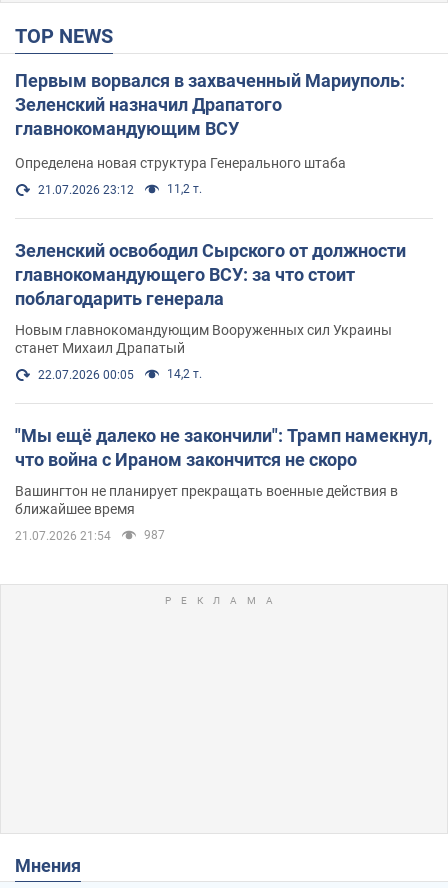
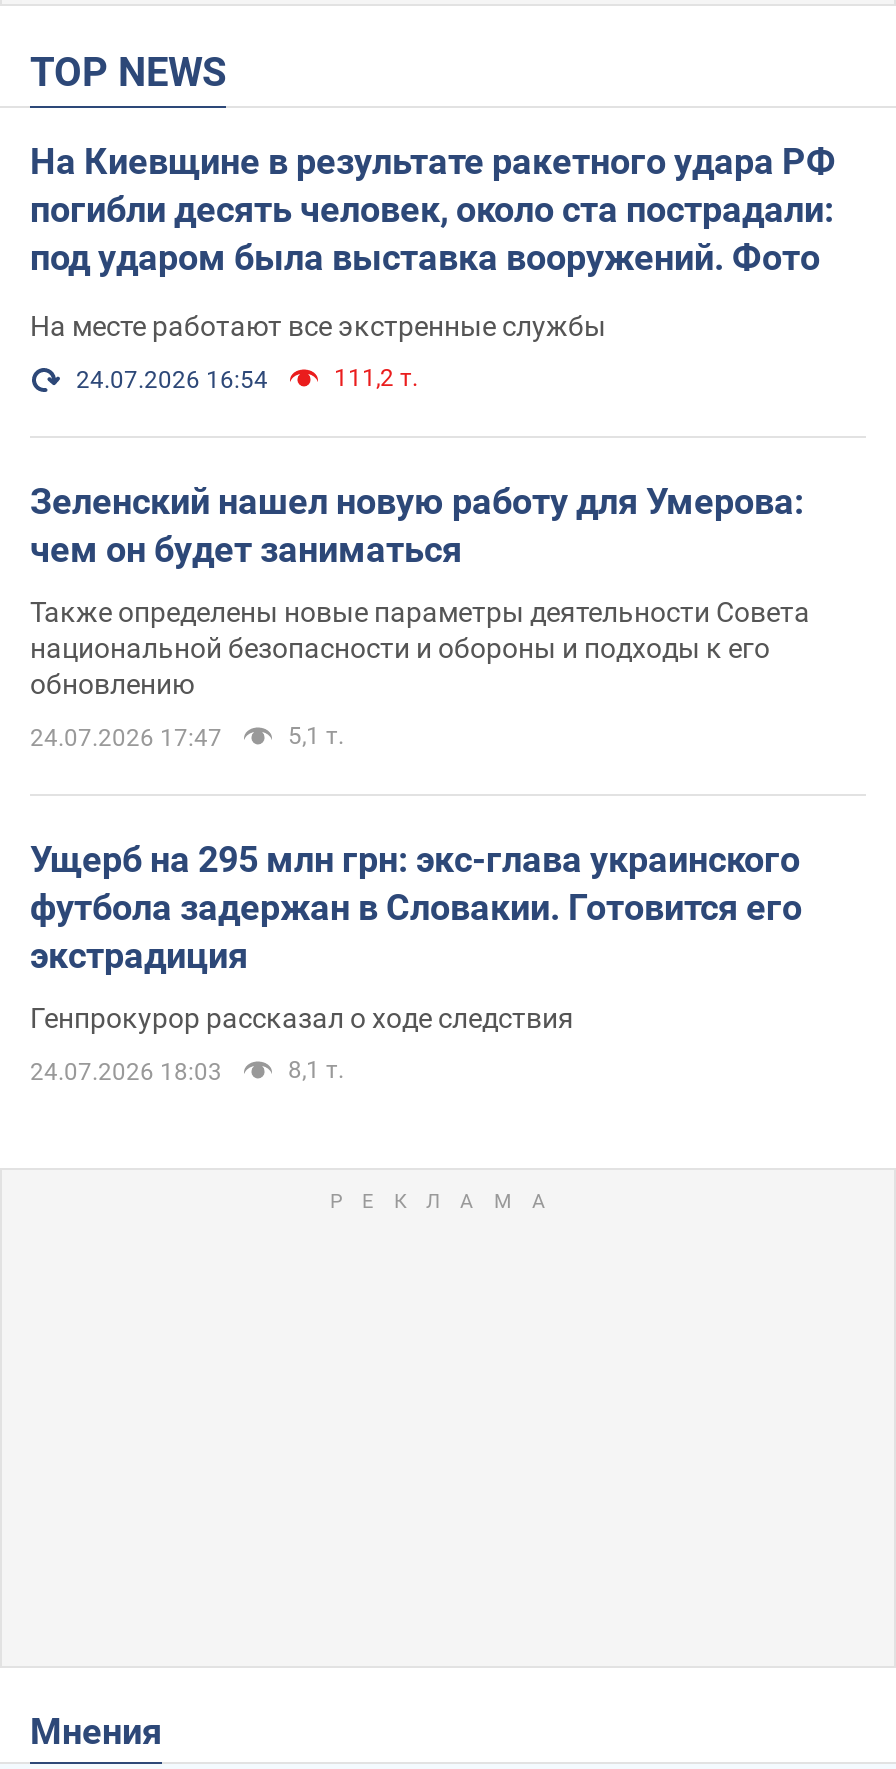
[15,70,405,139] Первым ворвался в захваченный Мариуполь: | Зеленский назначил Драпатого | главнокомандующим ВСУ -> [30,139,836,277] На Киевщине в результате ракетного удара РФ | погибли десять человек, около ста пострадали: | под ударом была выставка вооружений. Фото
[15,155,346,171] Определена новая структура Генерального штаба -> [30,309,606,341] На месте работают все экстренные службы
[38,182,202,197] 21.07.2026 23:12 | 11,2 т. -> [76,363,418,393] 24.07.2026 16:54 | 111,2 т.
[15,240,406,309] Зеленский освободил Сырского от должности | главнокомандующего ВСУ: за что стоит | поблагодарить генерала -> [30,479,804,569] Зеленский нашел новую работу для Умерова: | чем он будет заниматься
[15,322,392,356] Новым главнокомандующим Вооруженных сил Украины | станет Михаил Драпатый -> [30,595,810,699] Также определены новые параметры деятельности Совета | национальной безопасности и обороны и подходы к его | обновлению
[38,367,202,382] 22.07.2026 00:05 | 14,2 т. -> [30,721,344,751] 24.07.2026 17:47 | 5,1 т.
[15,425,432,470] "Мы ещё далеко не закончили": Трамп намекнул, | что война с Ираном закончится не скоро -> [30,837,802,975] Ущерб на 295 млн грн: экс-глава украинского | футбола задержан в Словакии. Готовится его | экстрадиция
[15,483,398,517] Вашингтон не планирует прекращать военные действия в | ближайшее время -> [30,1001,574,1033] Генпрокурор рассказал о ходе следствия
[15,528,165,543] 21.07.2026 21:54 | 987 -> [30,1055,344,1085] 24.07.2026 18:03 | 8,1 т.

